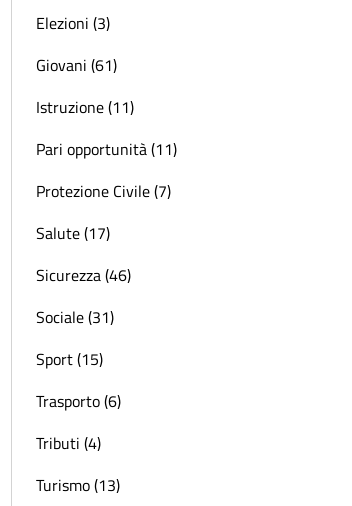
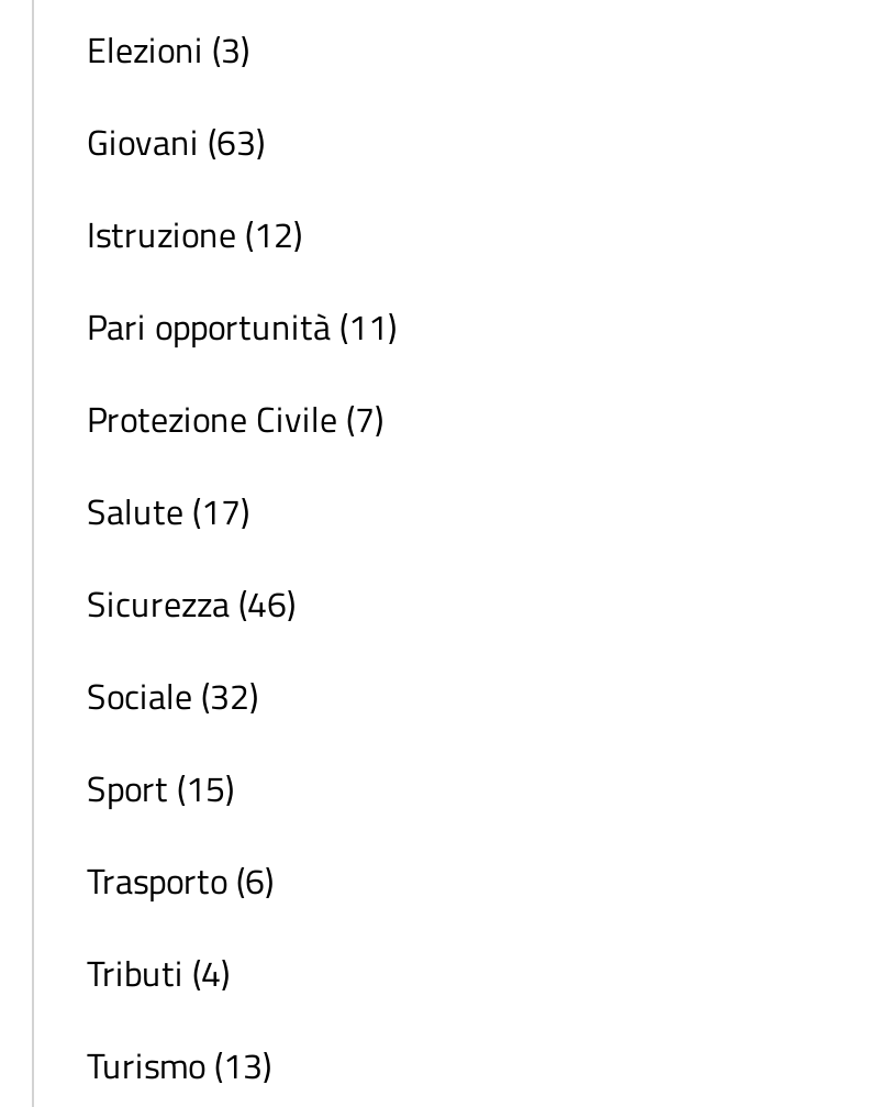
[36,53,117,77] Giovani (61) -> [87,115,265,168] Giovani (63)
[36,95,134,119] Istruzione (11) -> [87,207,302,260] Istruzione (12)
[36,305,114,329] Sociale (31) -> [87,669,258,722] Sociale (32)

